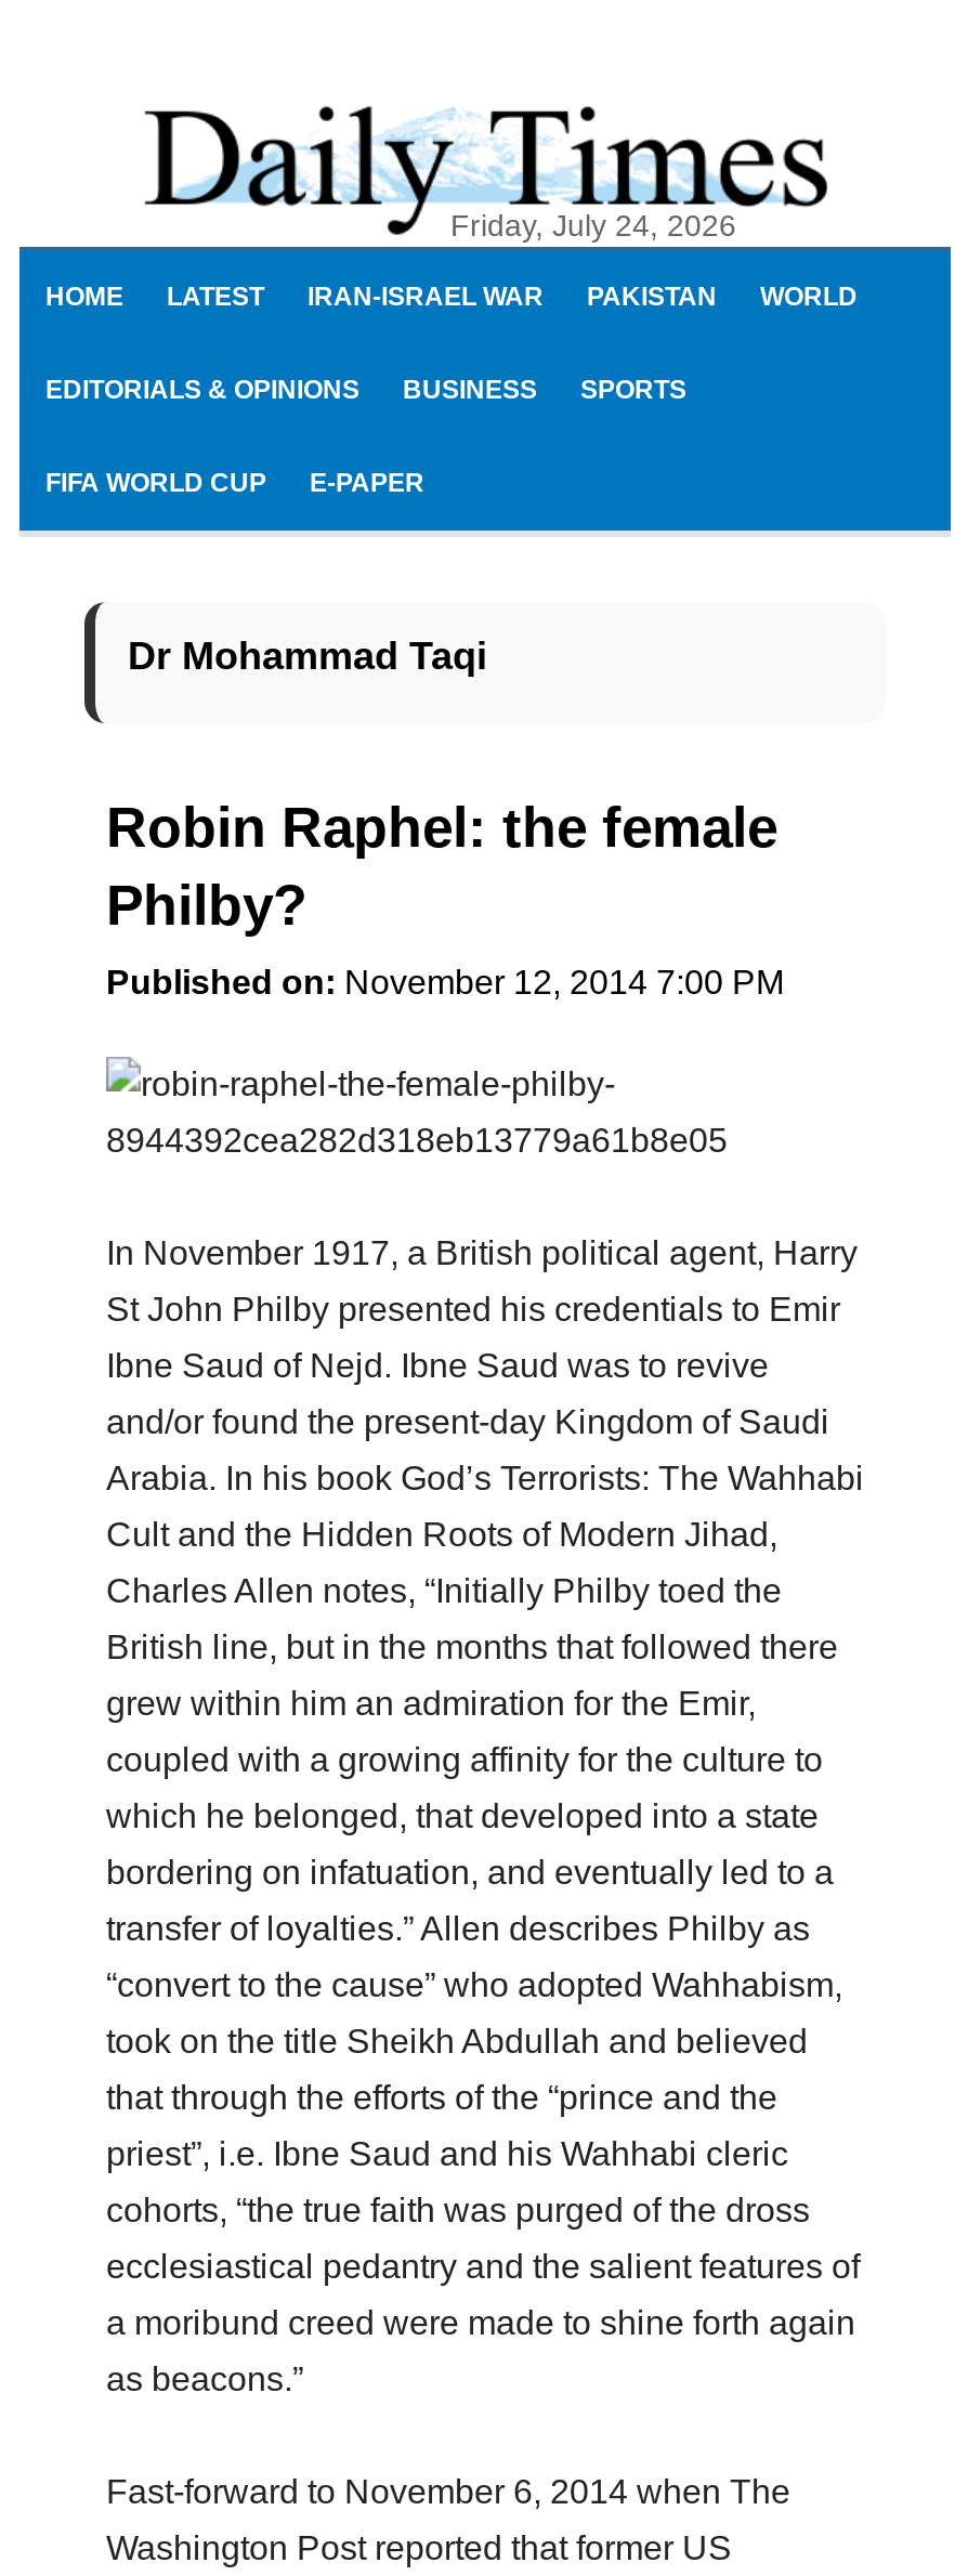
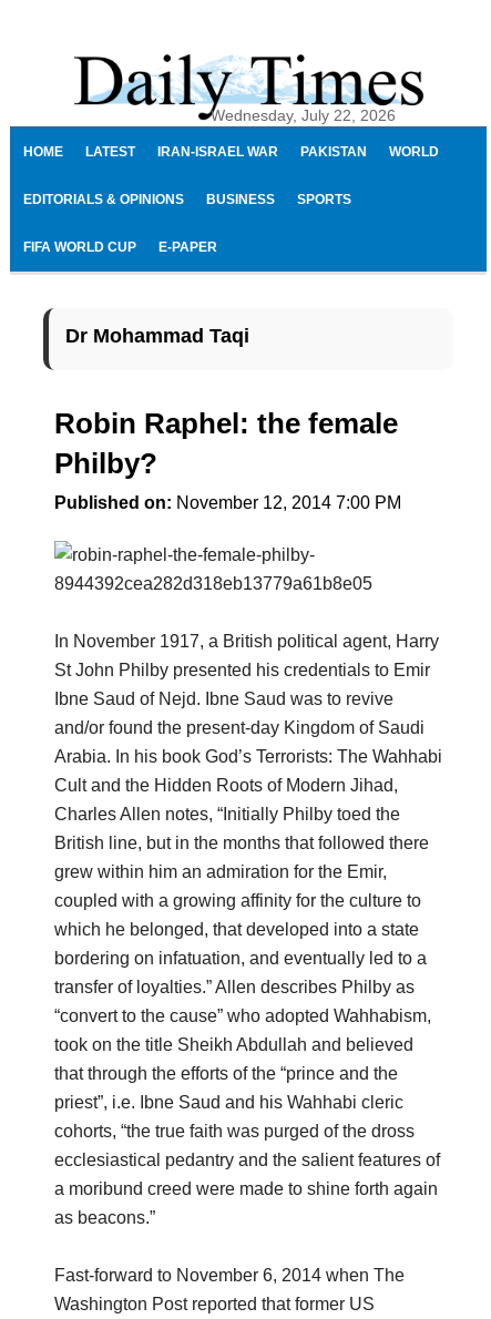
[450,208,736,243] Friday, July 24, 2026 -> [211,106,396,124] Wednesday, July 22, 2026

